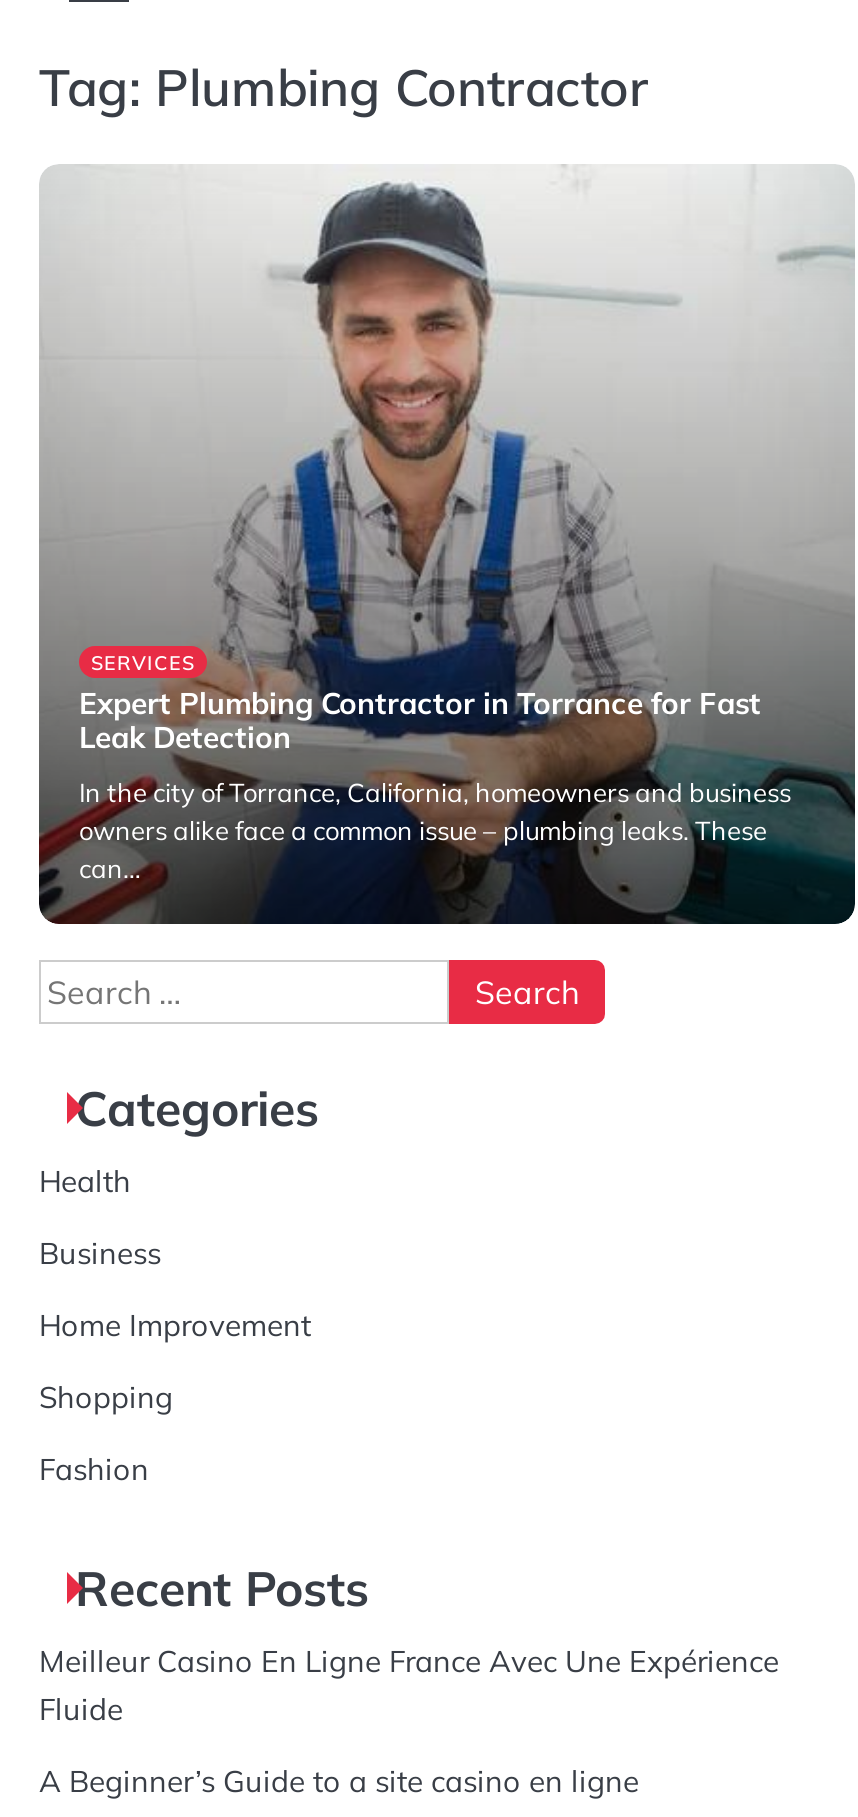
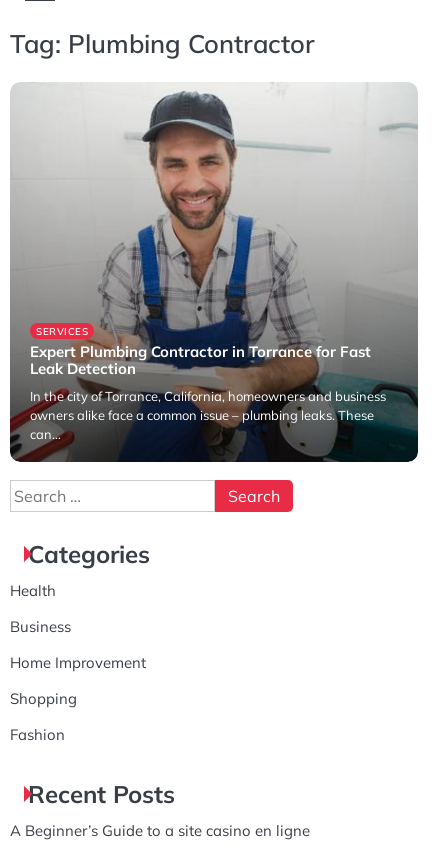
[39,1642,779,1728] Meilleur Casino En Ligne France Avec Une Expérience | Fluide -> none

